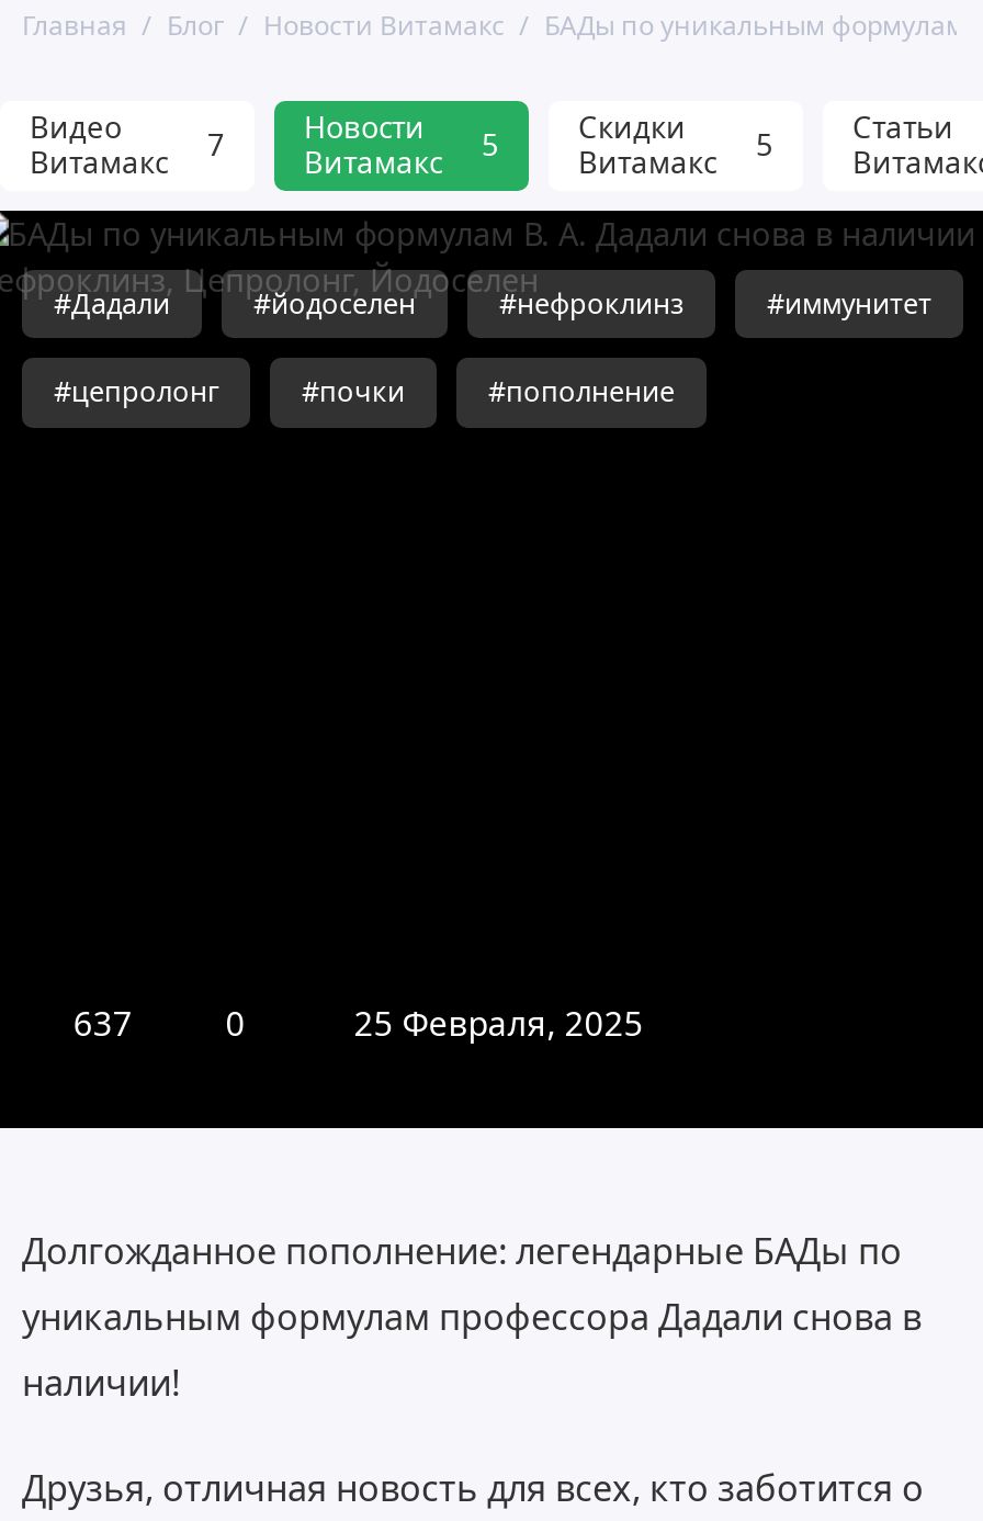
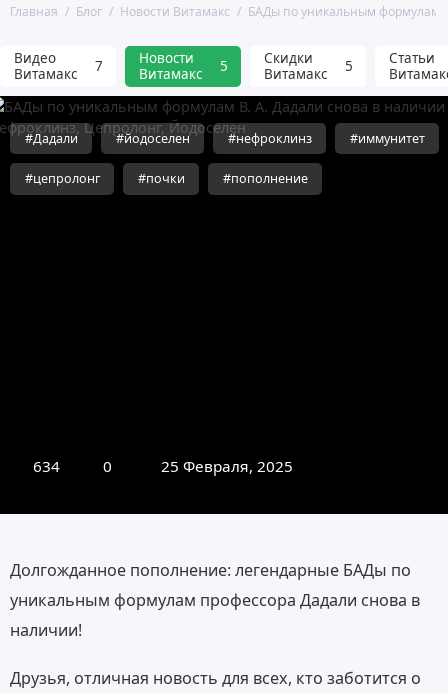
[73,1001,133,1045] 637 -> [33,456,60,476] 634

